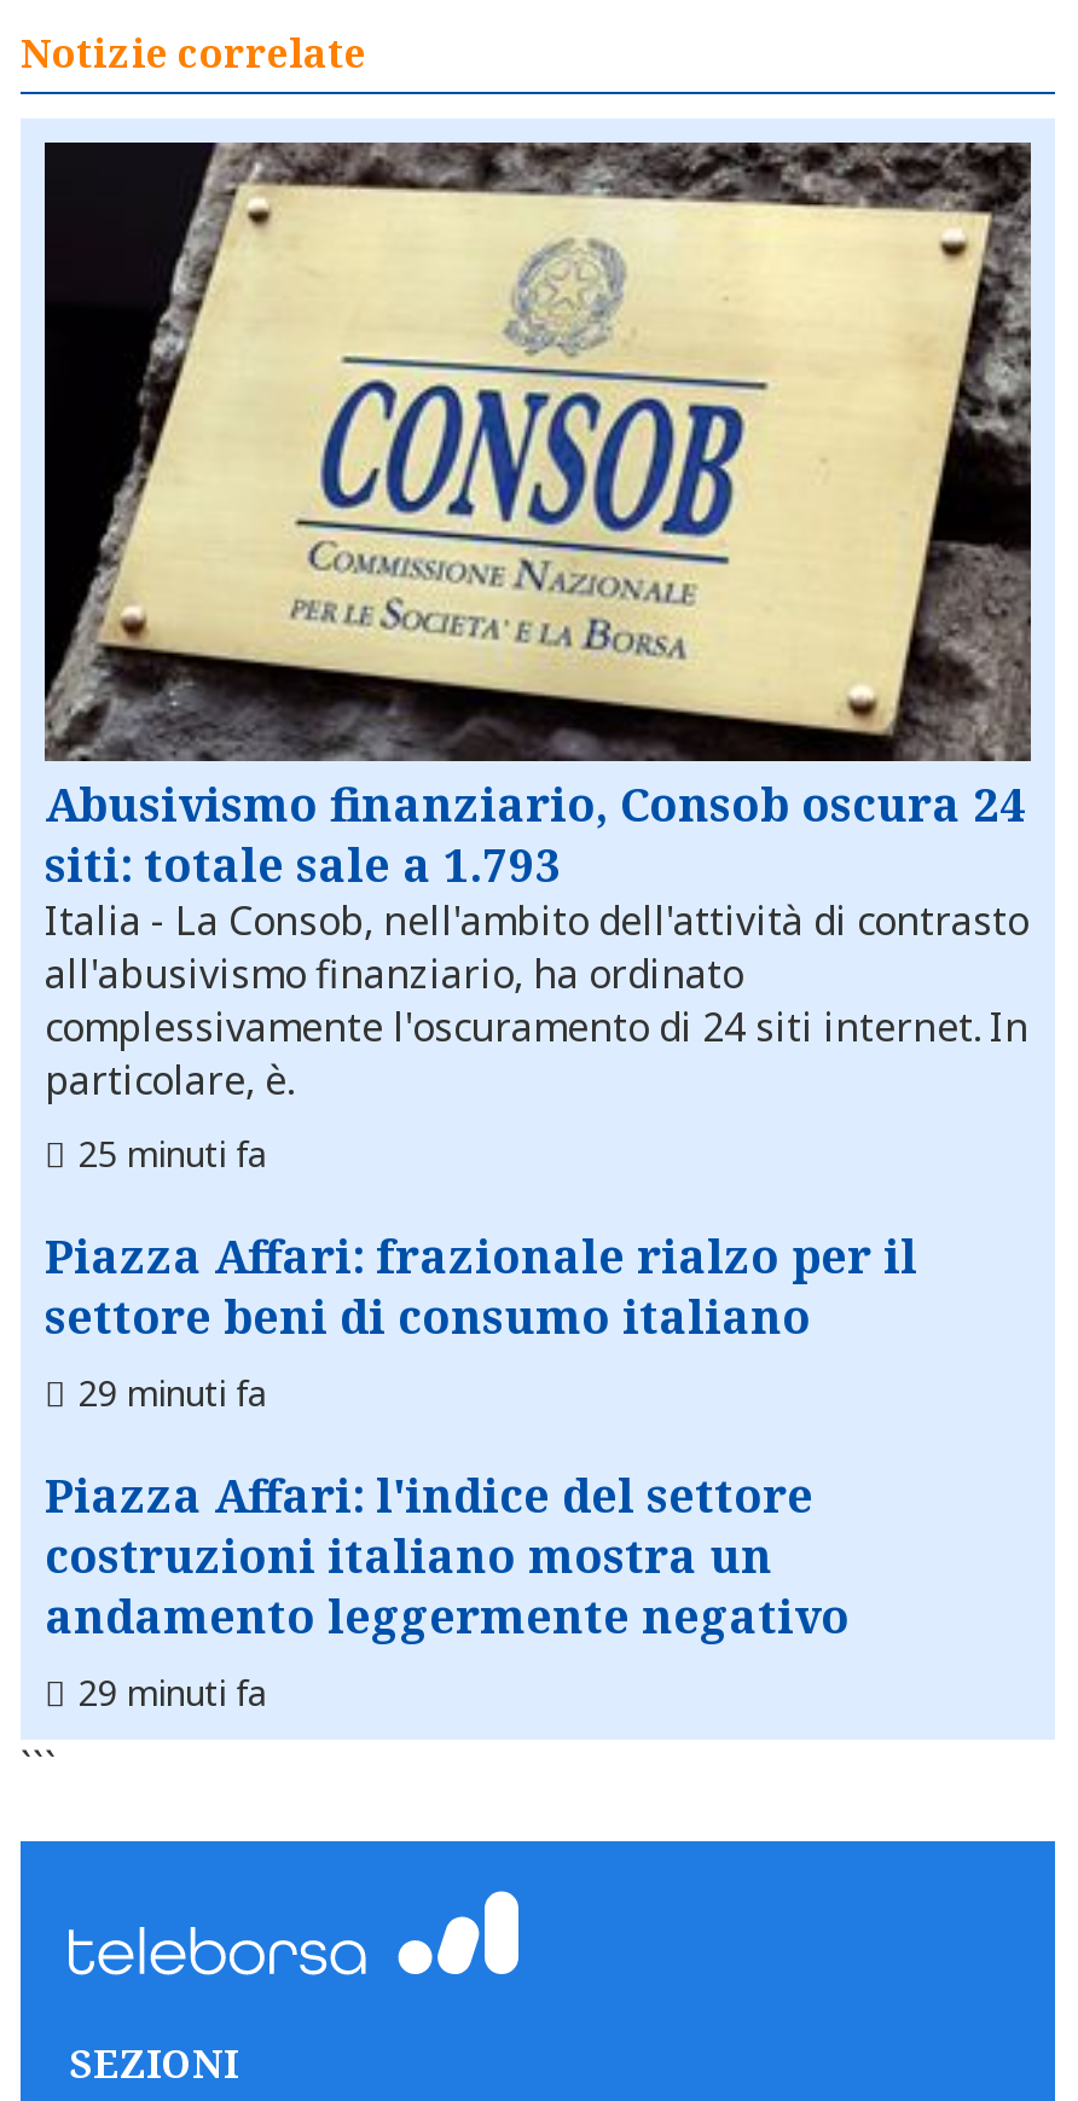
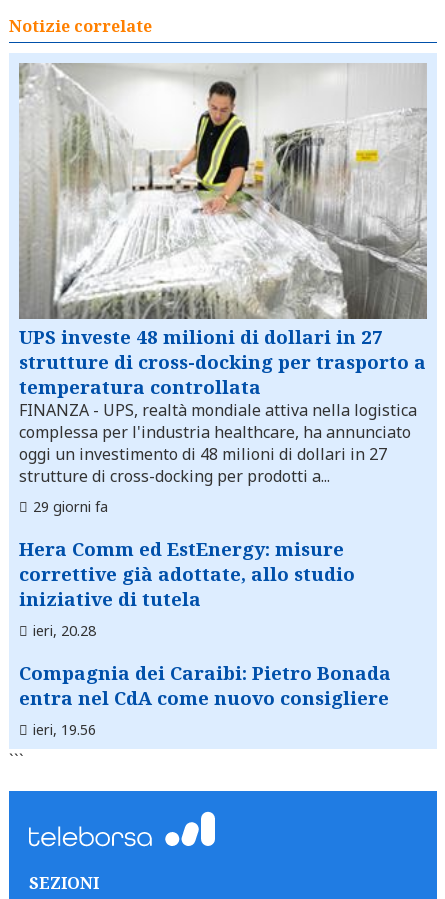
[42,140,1033,1106] [image] | Abusivismo finanziario, Consob oscura 24 | siti: totale sale a 1.793 | Italia - La Consob, nell'ambito dell'attività di contrasto | all'abusivismo finanziario, ha ordinato | complessivamente l'oscuramento di 24 siti internet. In | particolare, è. -> [18,63,427,487] [image] | UPS investe 48 milioni di dollari in 27 | strutture di cross-docking per trasporto a | temperatura controllata | FINANZA - UPS, realtà mondiale attiva nella logistica | complessa per l'industria healthcare, ha annunciato | oggi un investimento di 48 milioni di dollari in 27 | strutture di cross-docking per prodotti a...
[79,1130,267,1176] 25 minuti fa -> [33,497,108,516] 29 giorni fa
[45,1224,917,1415] Piazza Affari: frazionale rialzo per il | settore beni di consumo italiano | 29 minuti fa -> [19,536,355,640] Hera Comm ed EstEnergy: misure | correttive già adottate, allo studio | iniziative di tutela | ieri, 20.28
[45,1464,850,1715] Piazza Affari: l'indice del settore | costruzioni italiano mostra un | andamento leggermente negativo | 29 minuti fa -> [19,660,391,739] Compagnia dei Caraibi: Pietro Bonada | entra nel CdA come nuovo consigliere | ieri, 19.56

